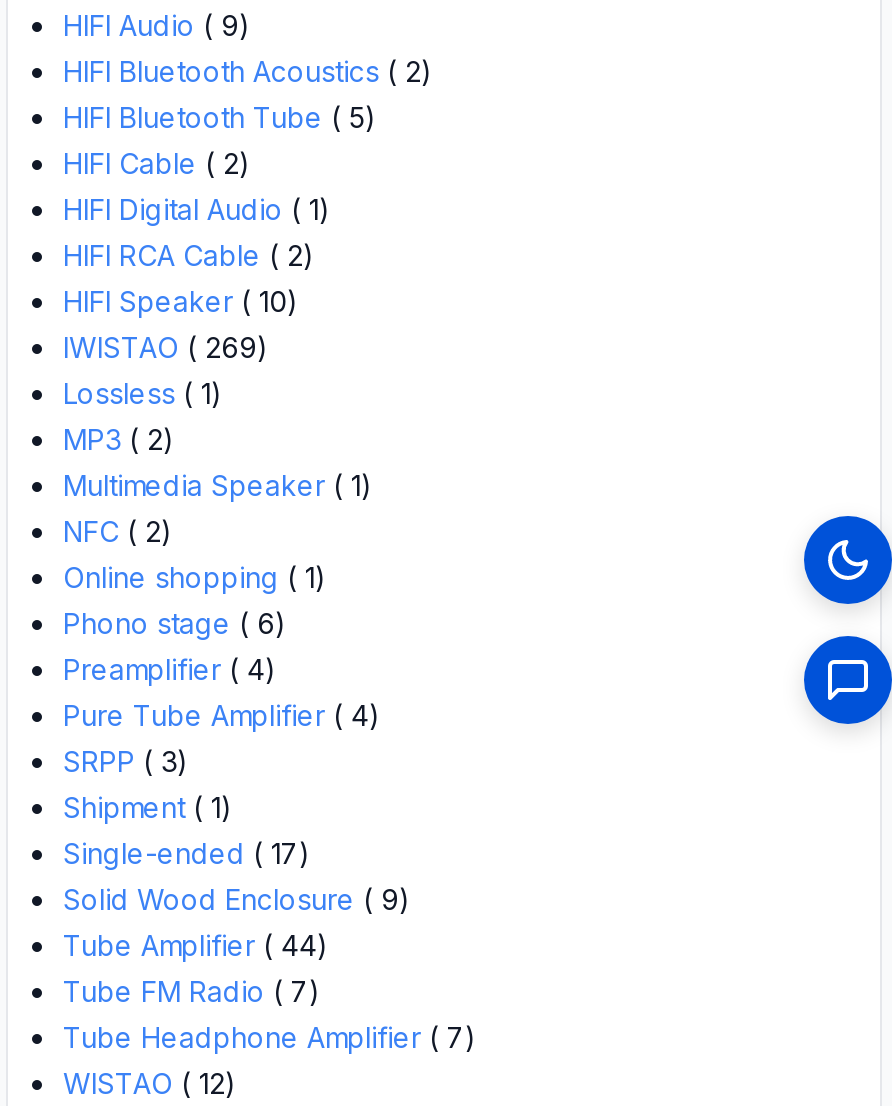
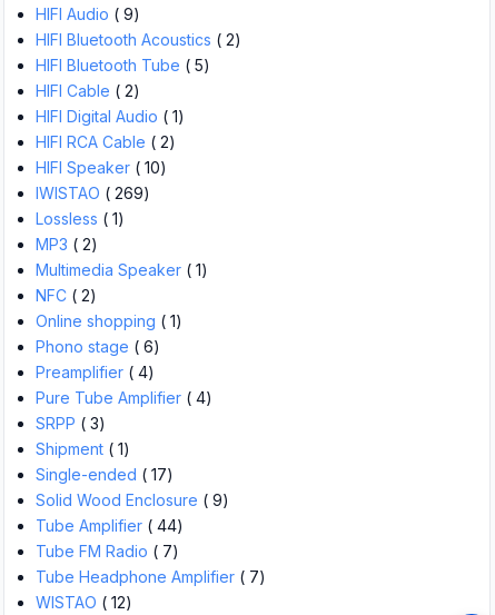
[800,514,886,608] [image] -> none
[800,634,886,728] [image] -> none

